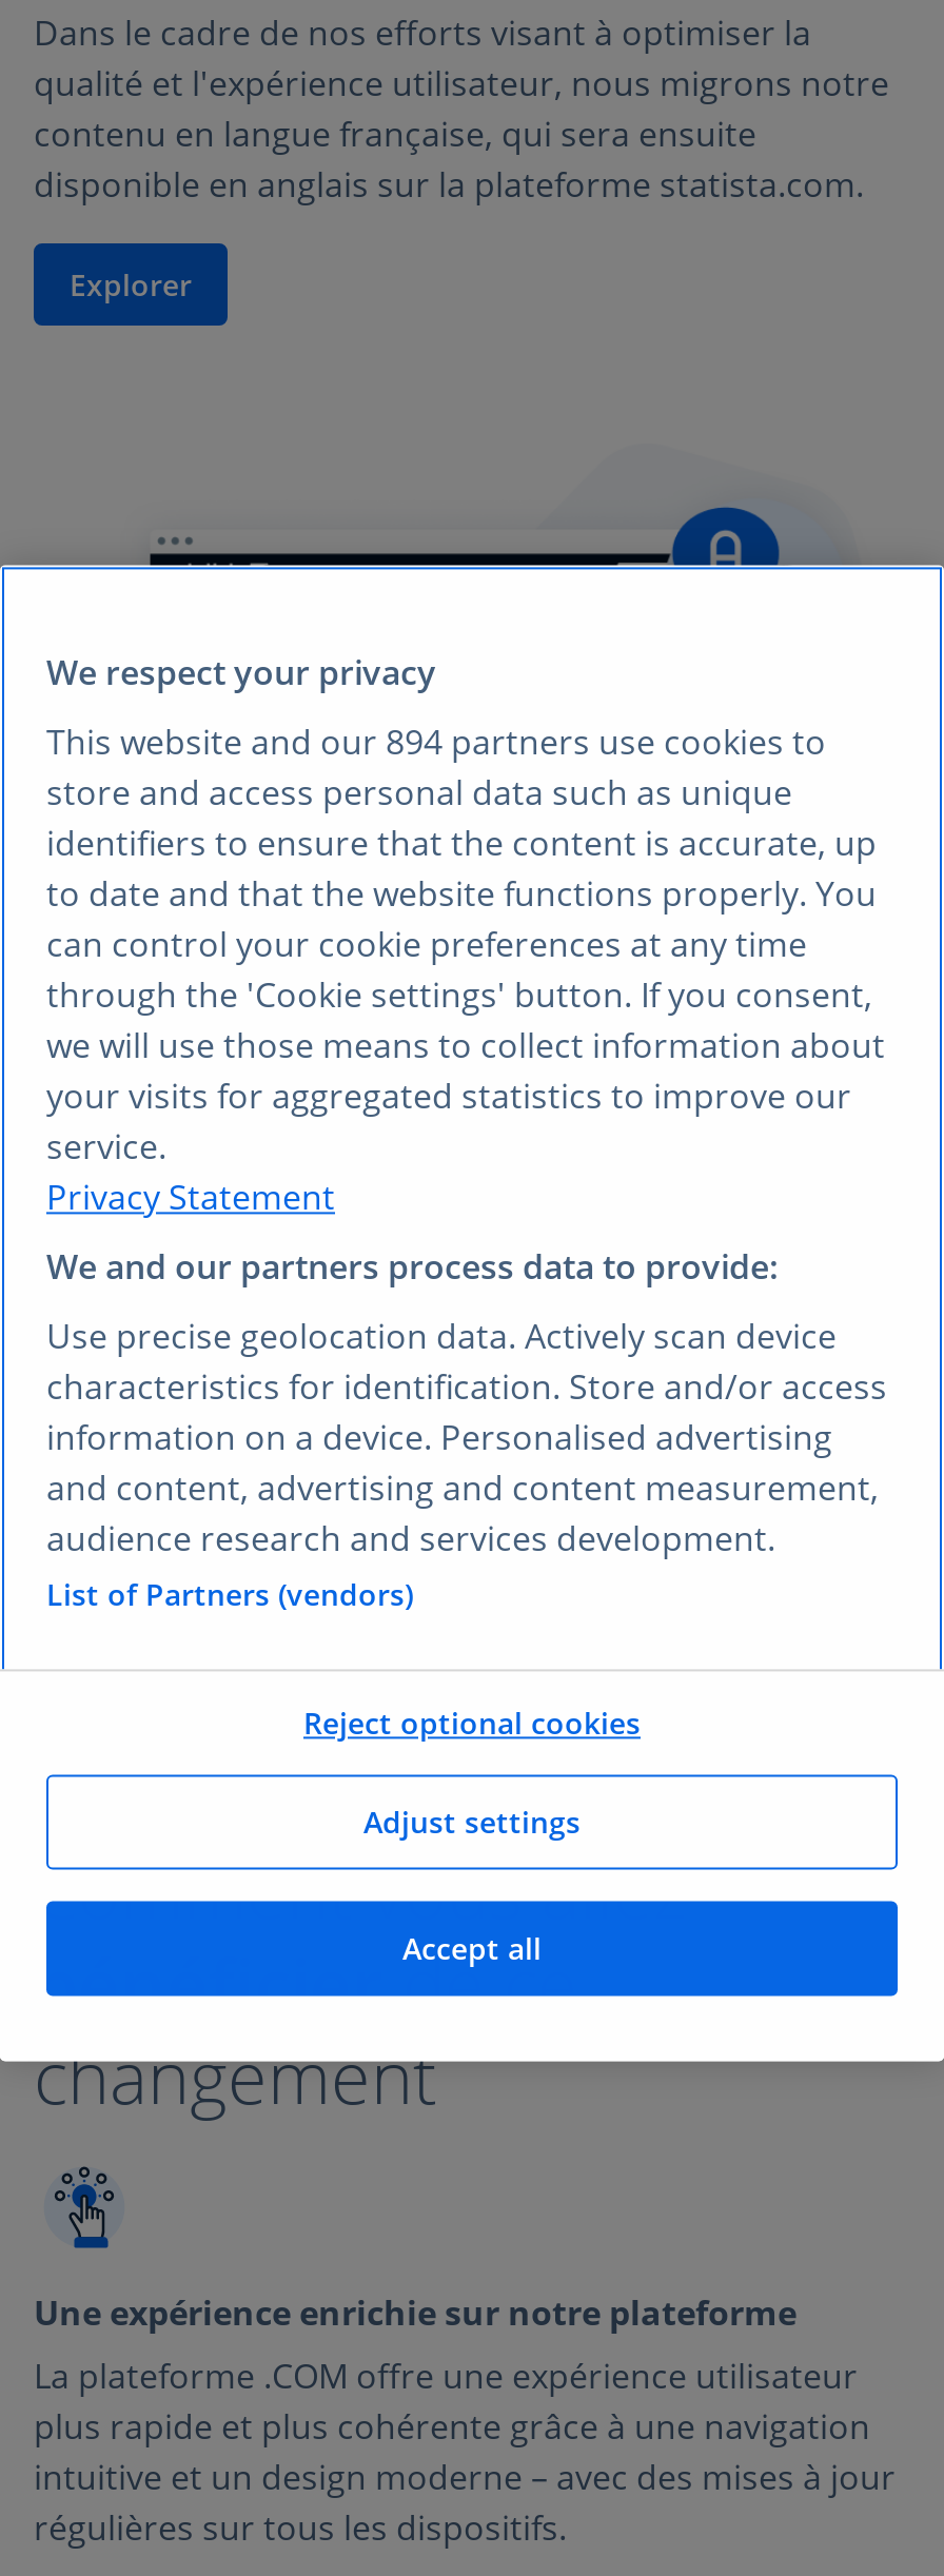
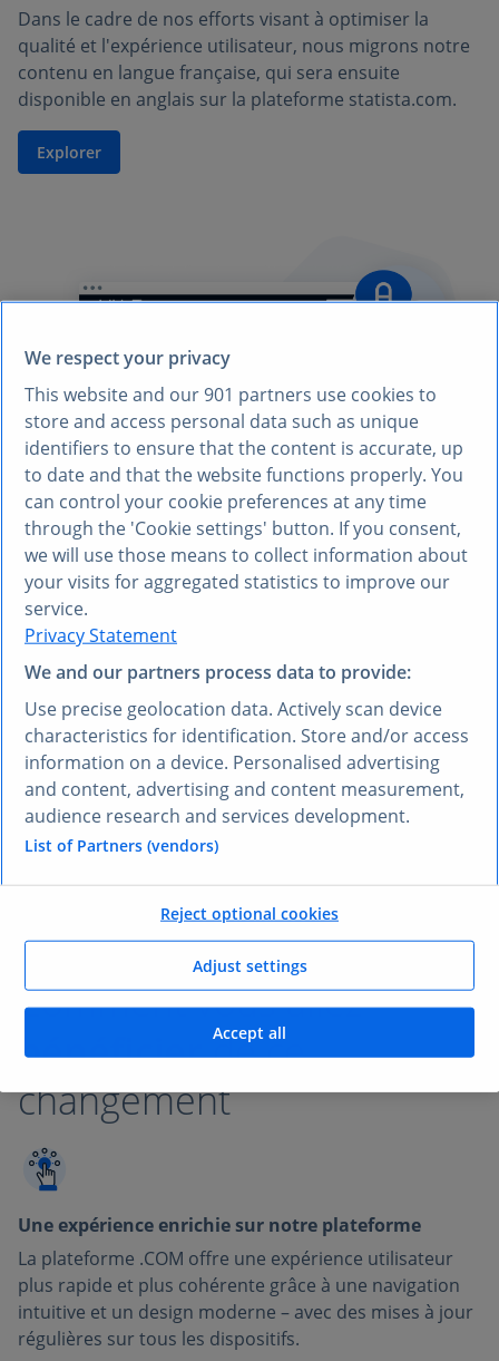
[46,719,826,766] This website and our 894 partners use cookies to -> [25,382,437,407] This website and our 901 partners use cookies to

